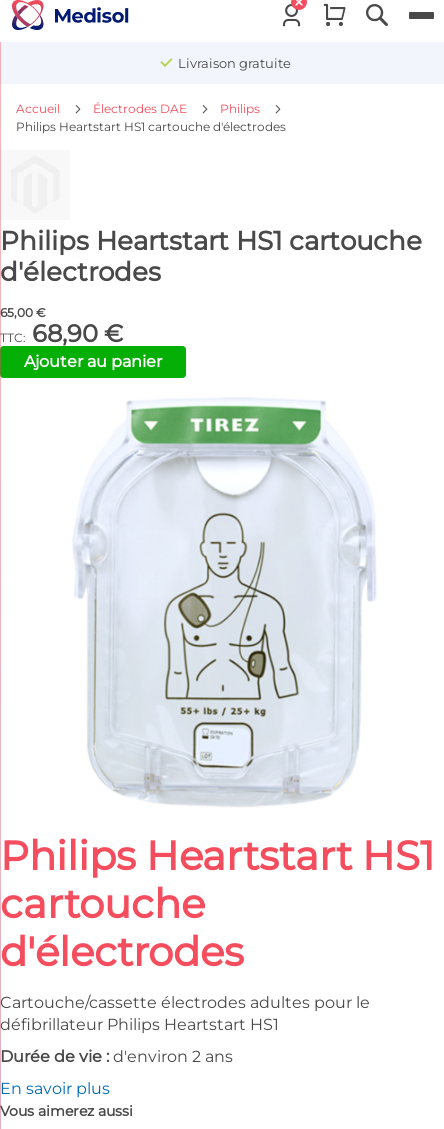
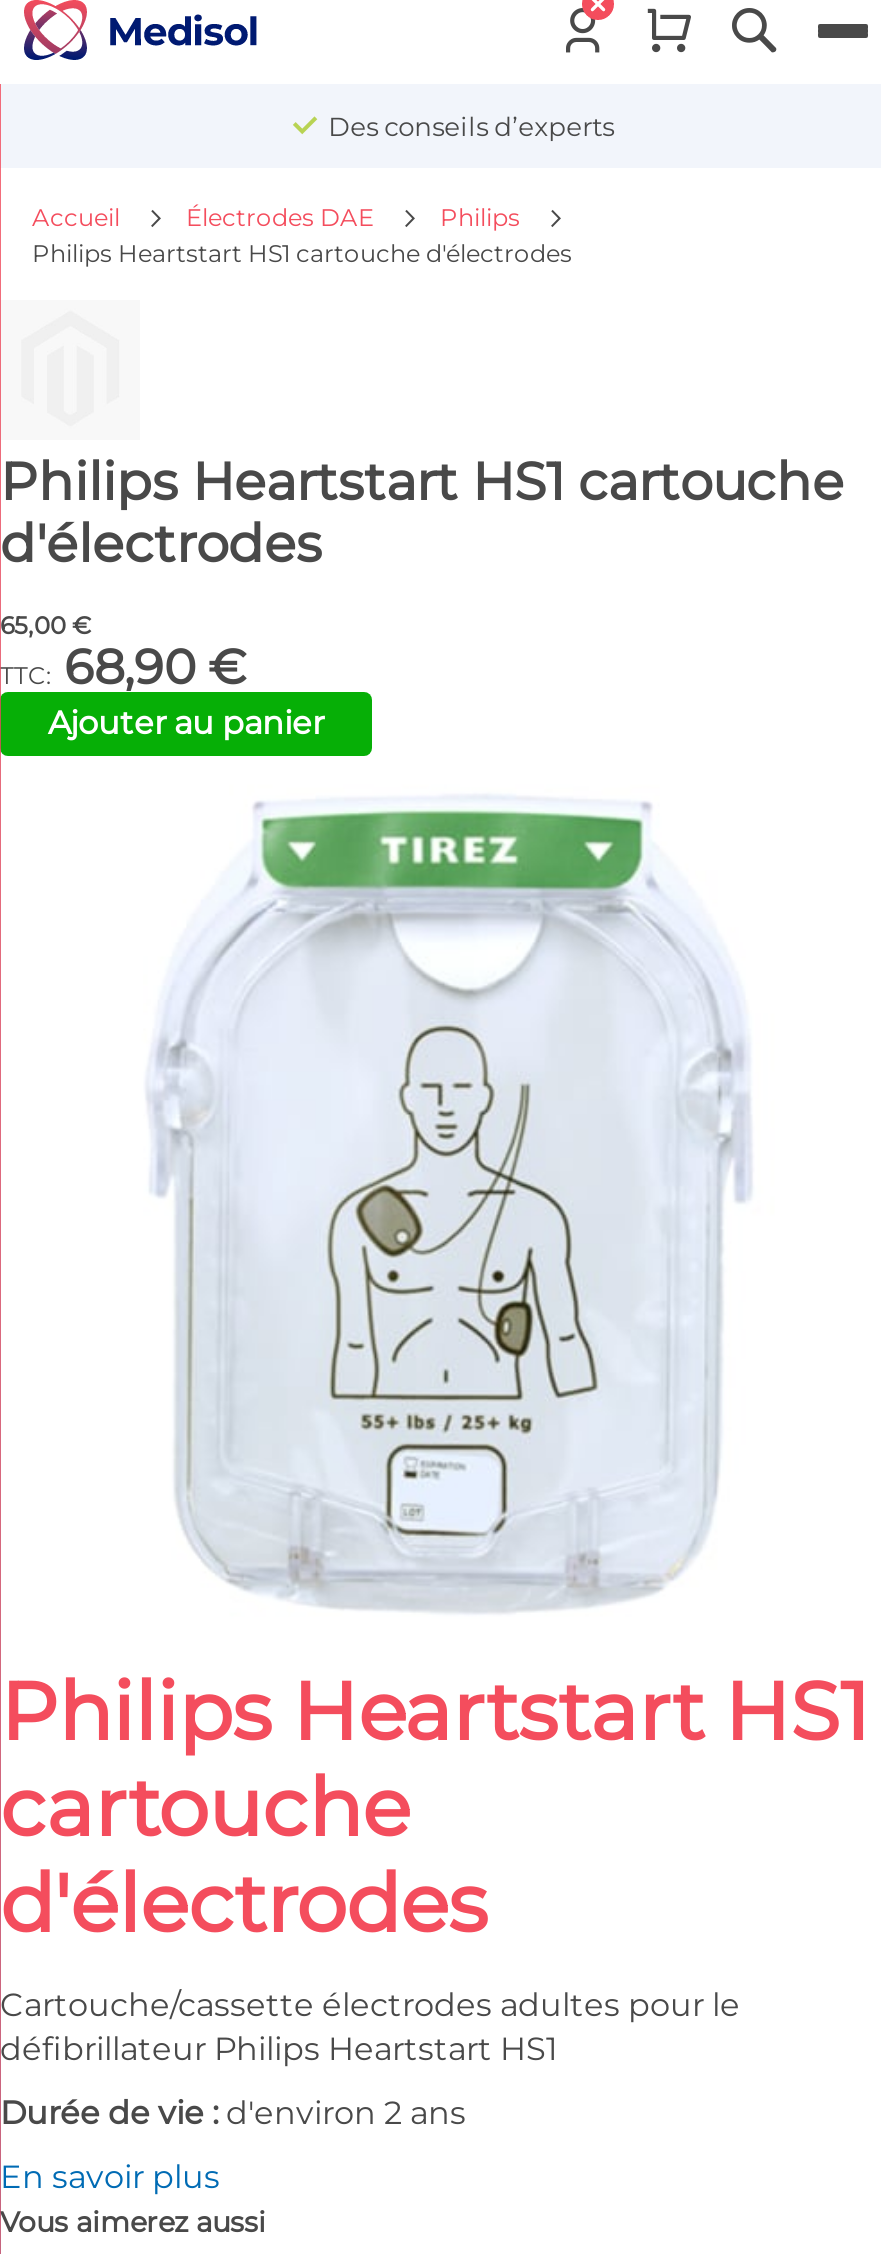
[177,55,290,71] Livraison gratuite -> [325,110,611,142] Des conseils d’experts

